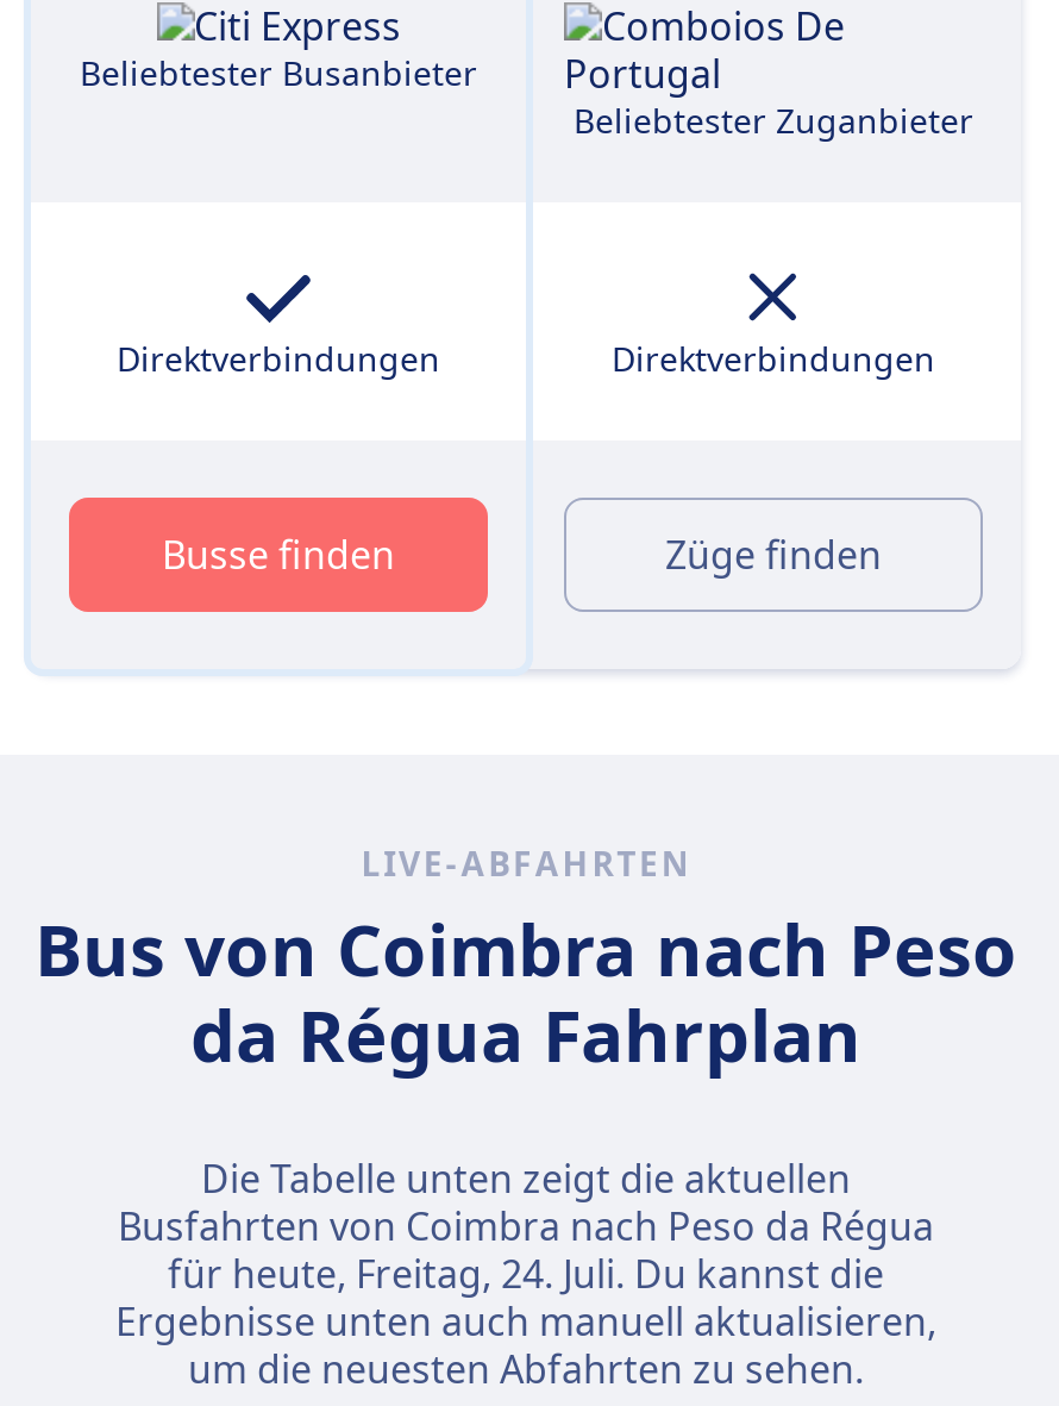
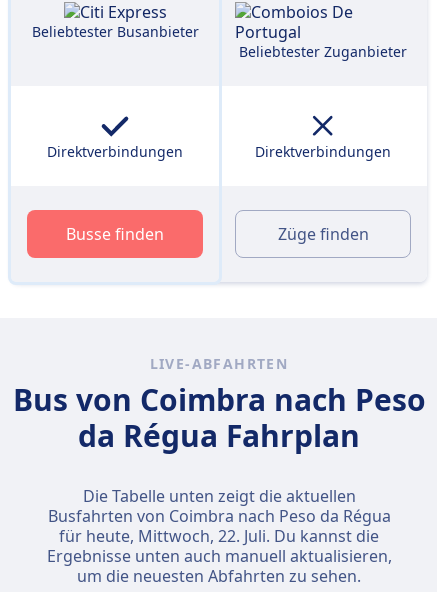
[168,1248,884,1300] für heute, Freitag, 24. Juli. Du kannst die -> [59,525,379,547] für heute, Mittwoch, 22. Juli. Du kannst die

